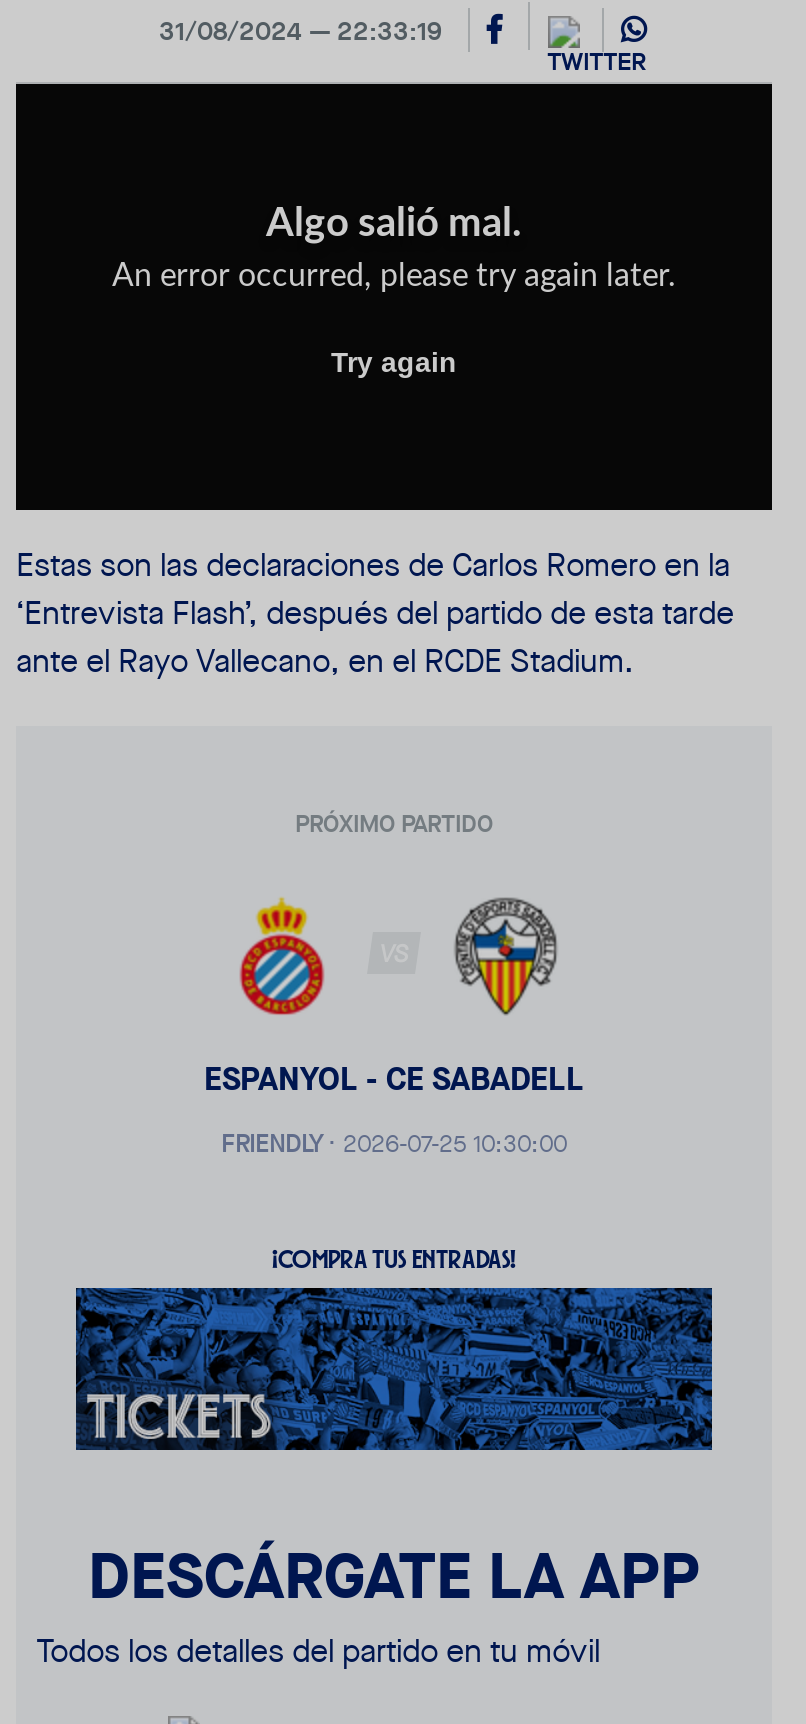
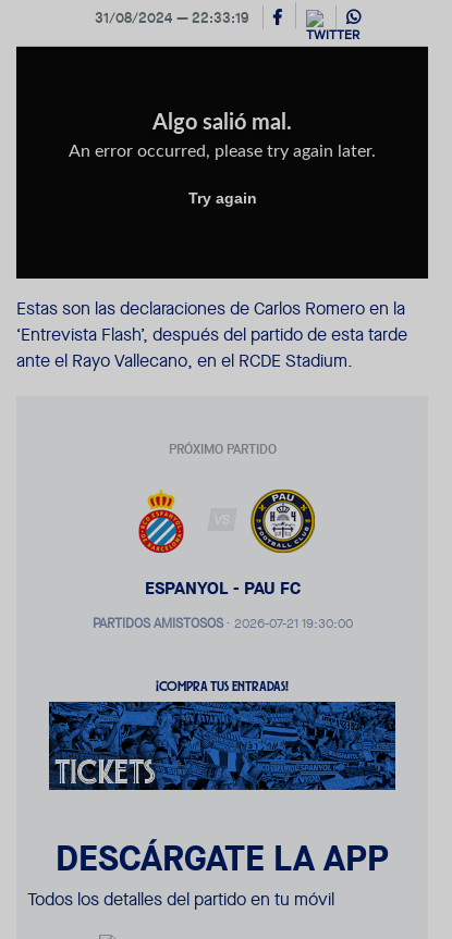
[204,896,584,1100] [image] | ESPANYOL - CE SABADELL -> [144,489,316,599] [image] | ESPANYOL - PAU FC
[221,1128,567,1160] FRIENDLY · 2026-07-25 10:30:00 -> [92,615,352,632] PARTIDOS AMISTOSOS · 2026-07-21 19:30:00

